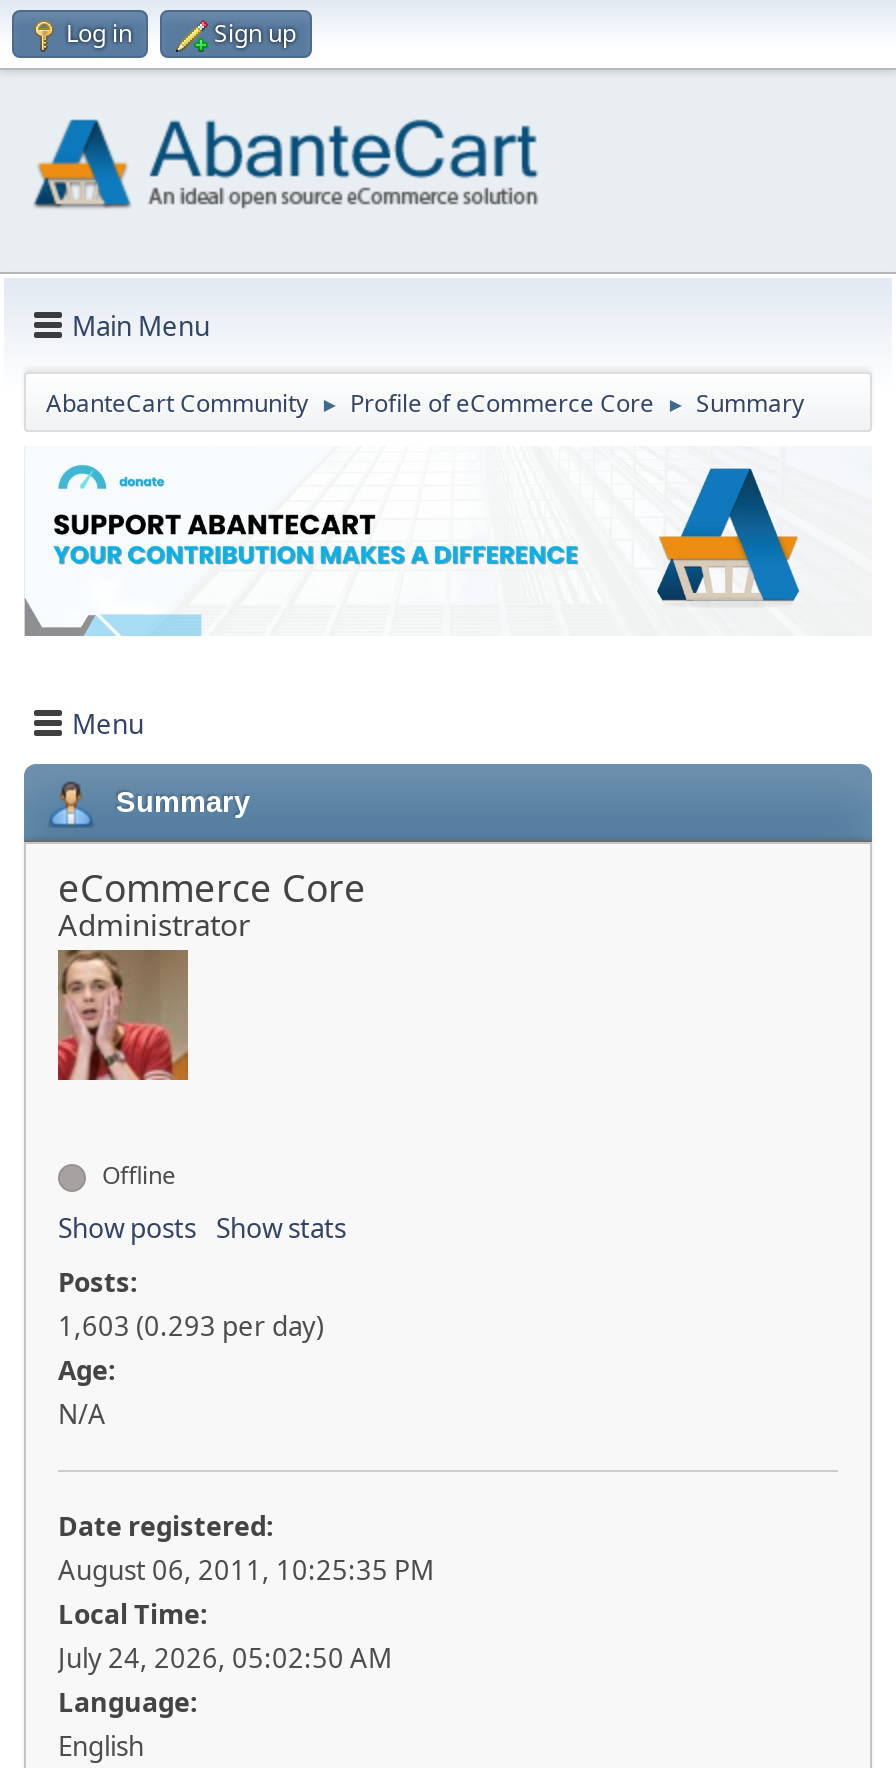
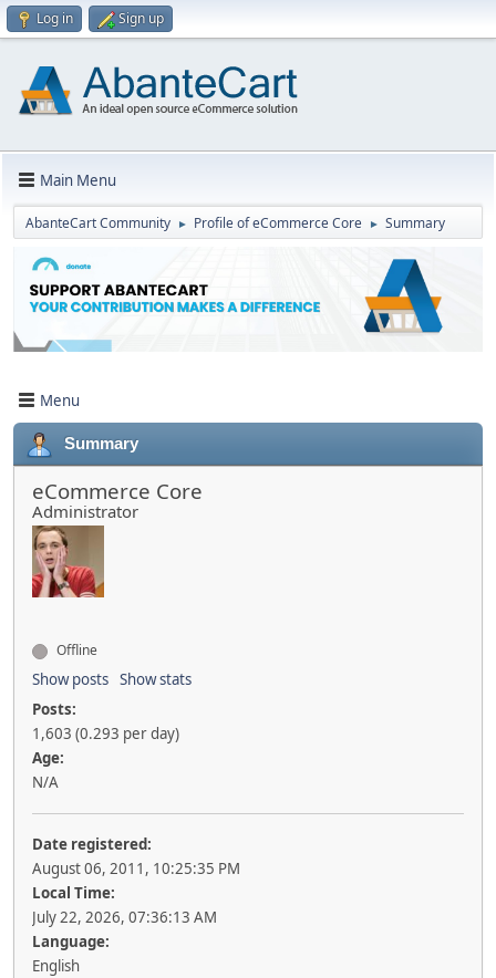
[58,1640,392,1676] July 24, 2026, 05:02:50 AM -> [32,907,217,927] July 22, 2026, 07:36:13 AM

